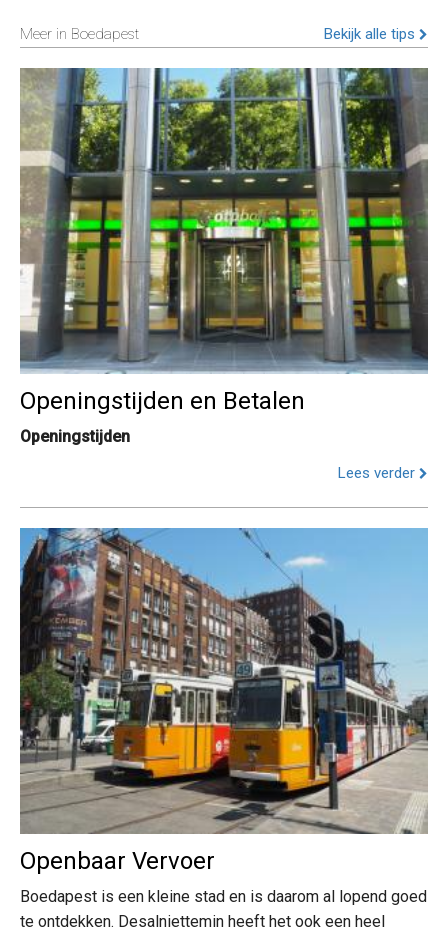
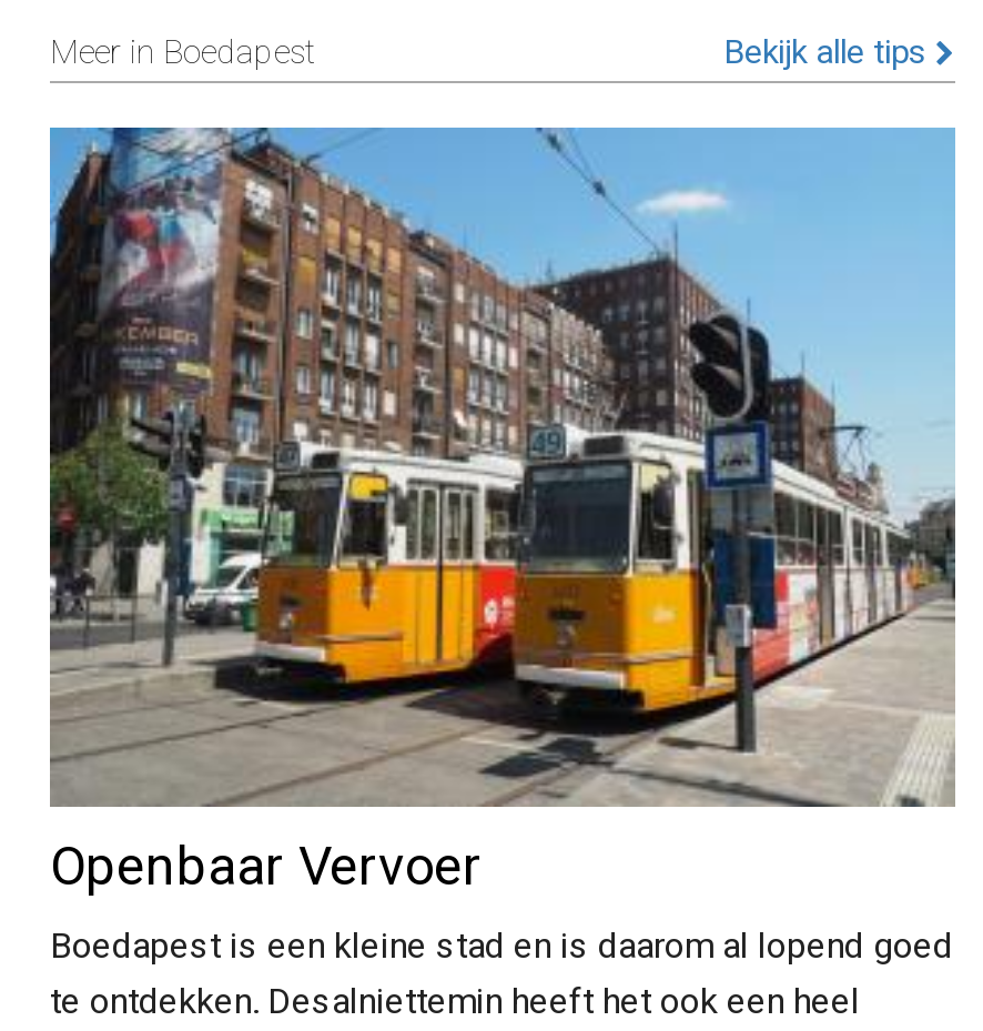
[19,67,429,482] [image] | Openingstijden en Betalen | Openingstijden | Lees verder -> none

